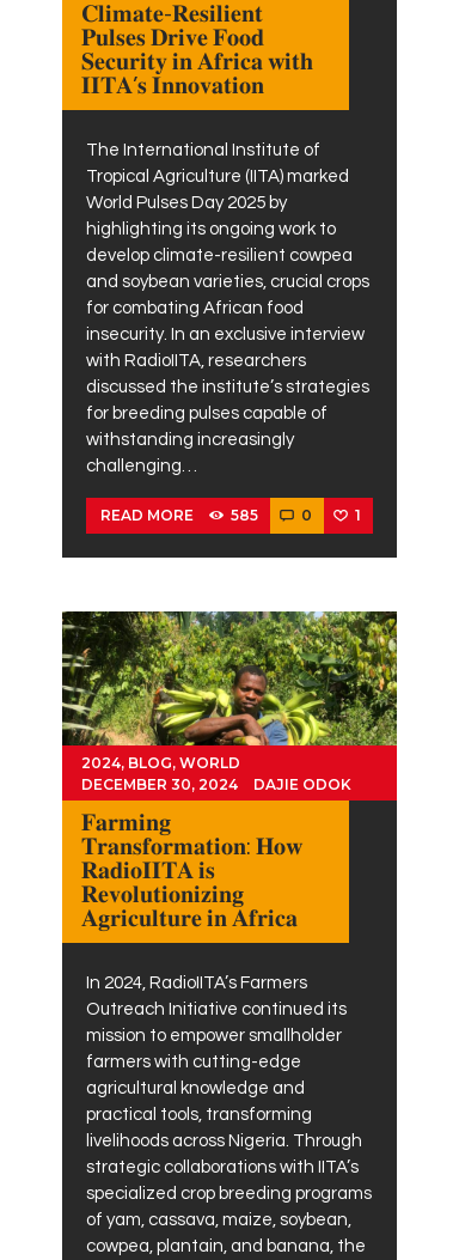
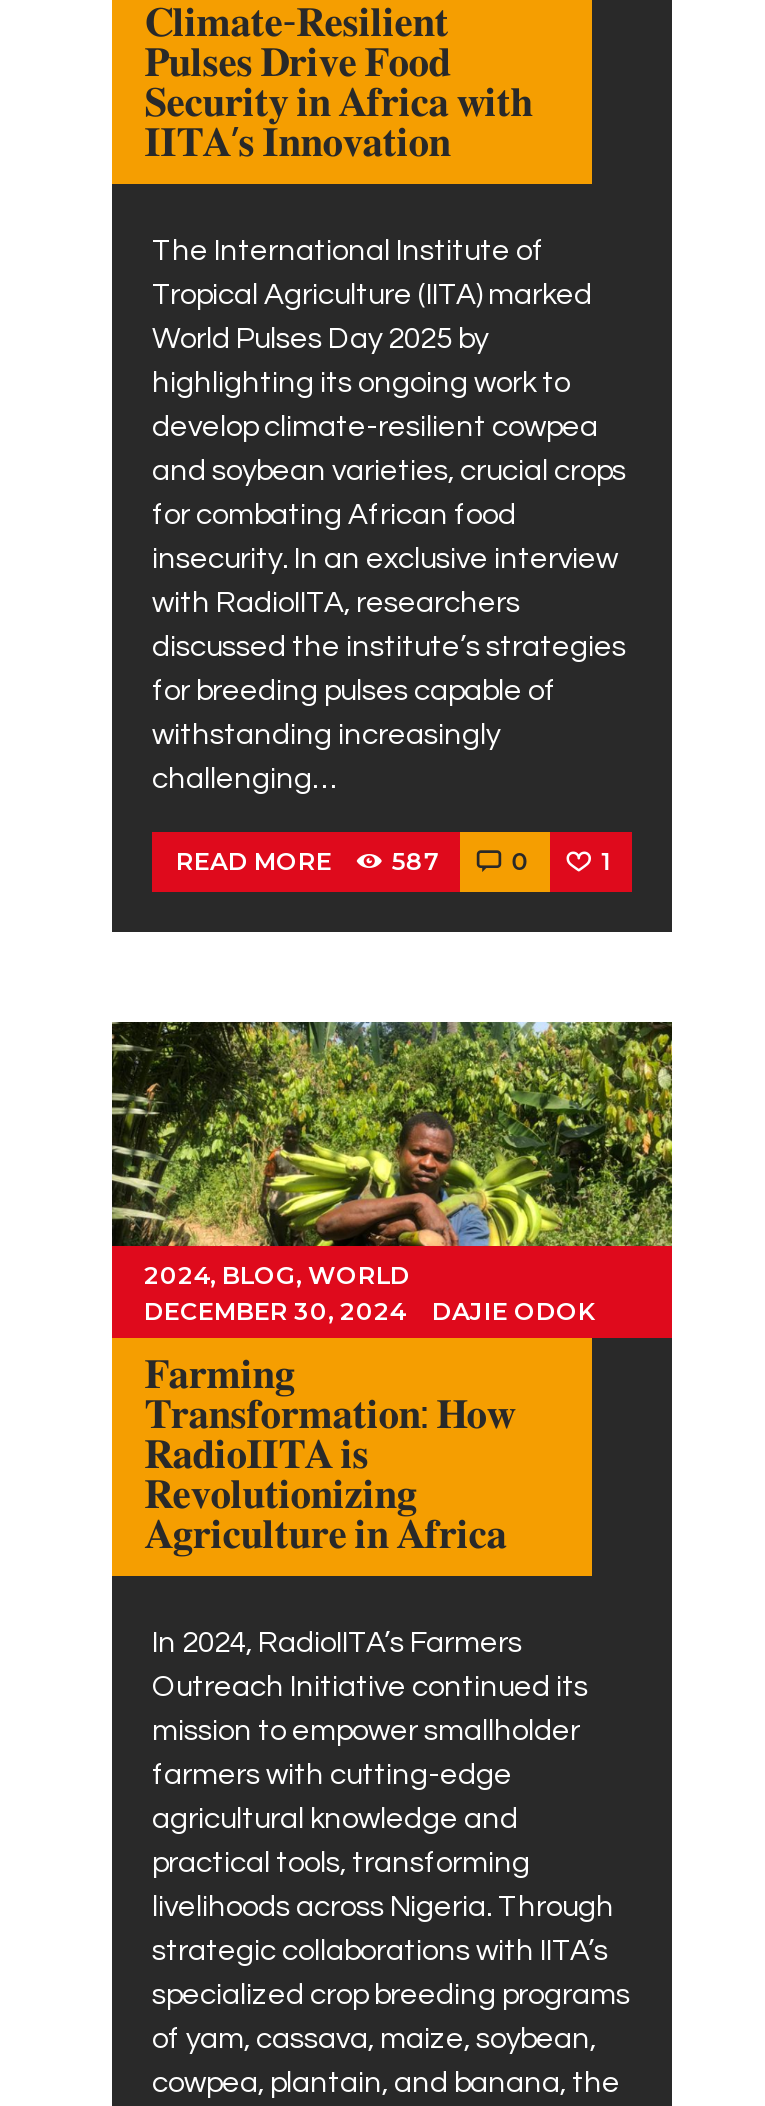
[231,506,258,524] 585 -> [392,846,440,876] 587

